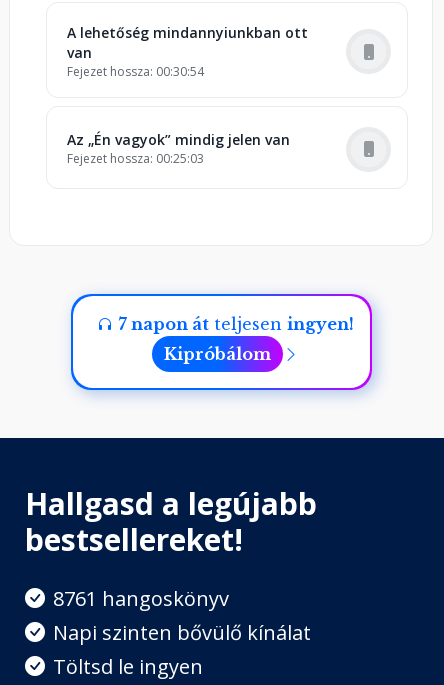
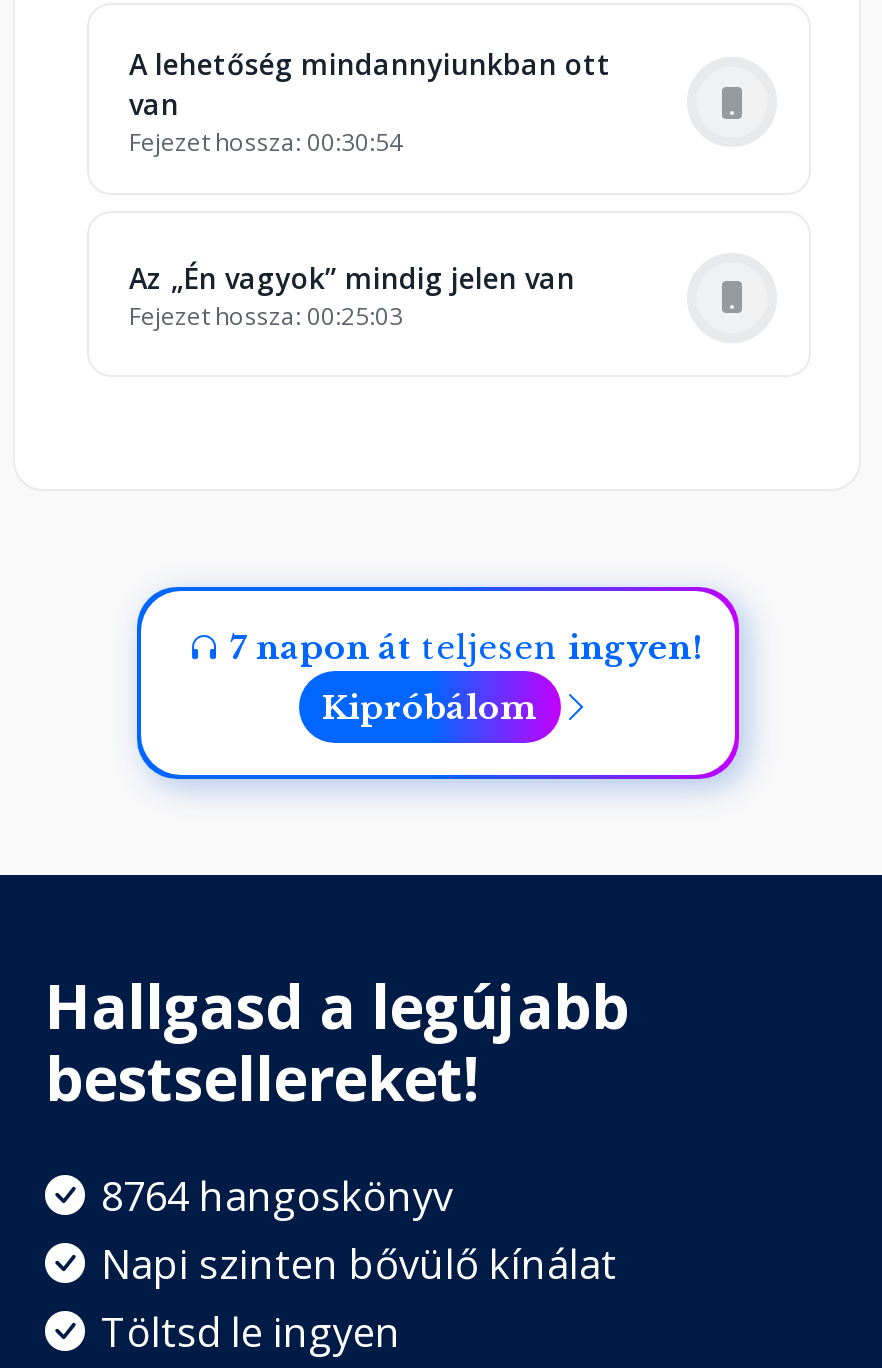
[53,585,229,612] 8761 hangoskönyv -> [101,1168,453,1222] 8764 hangoskönyv

